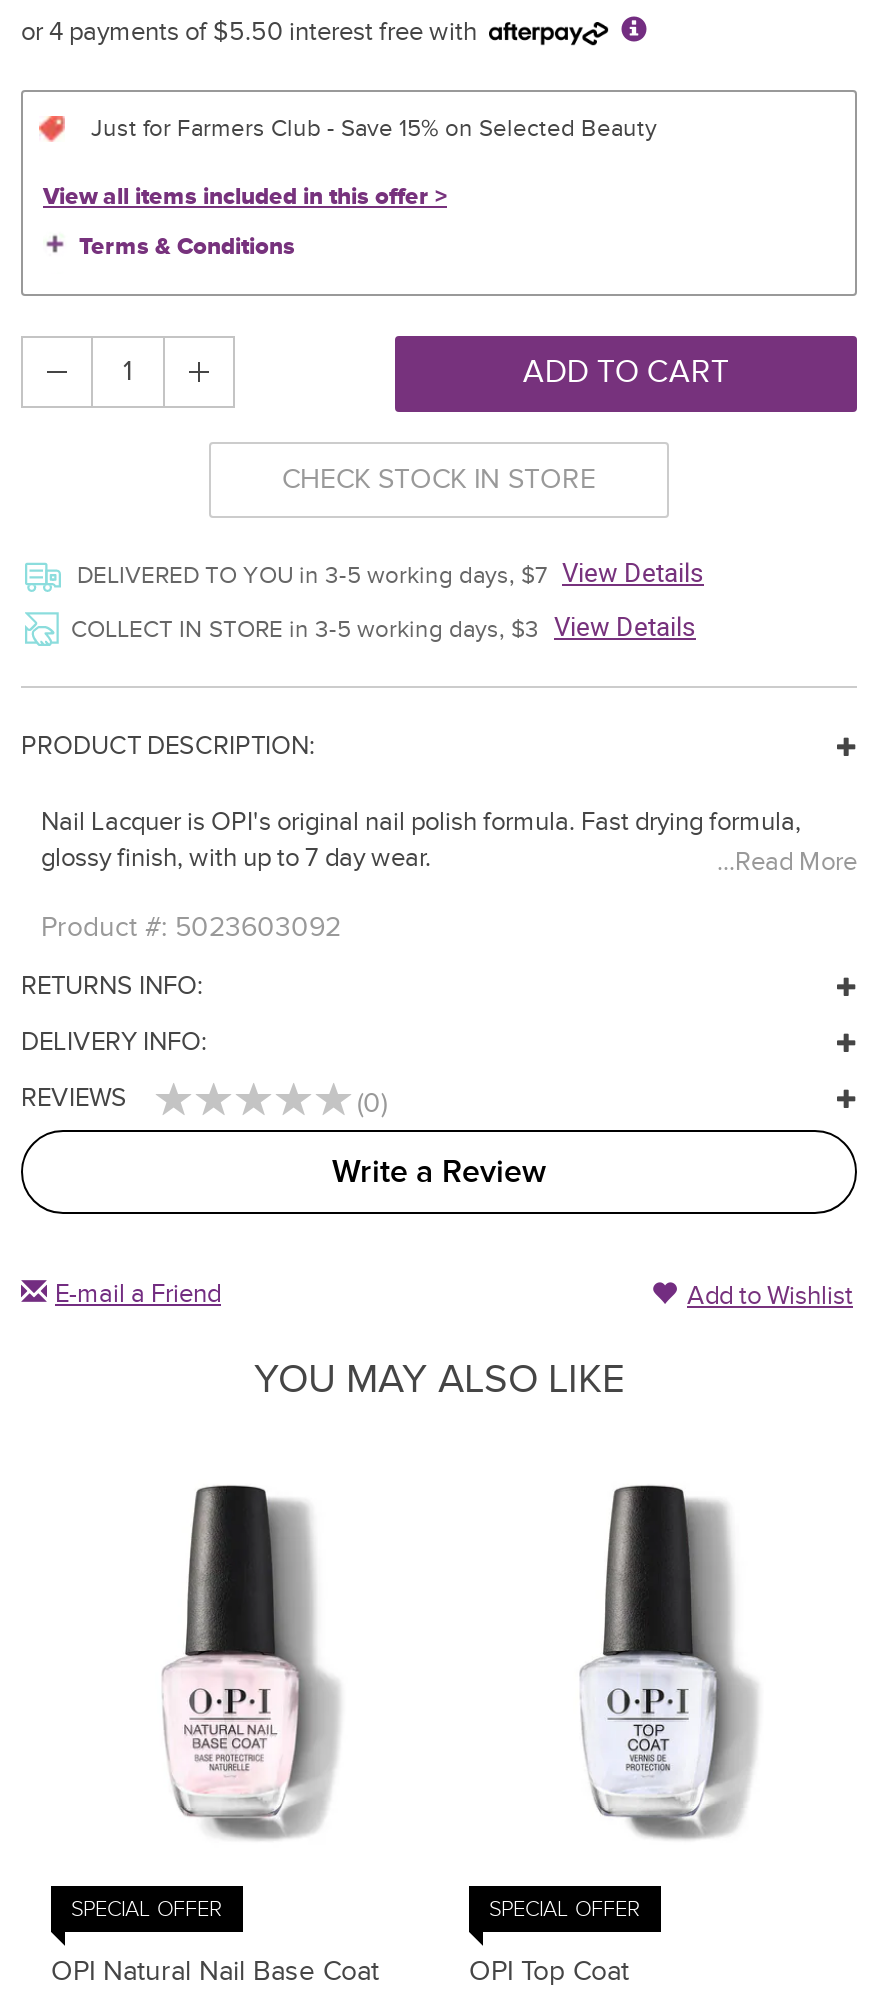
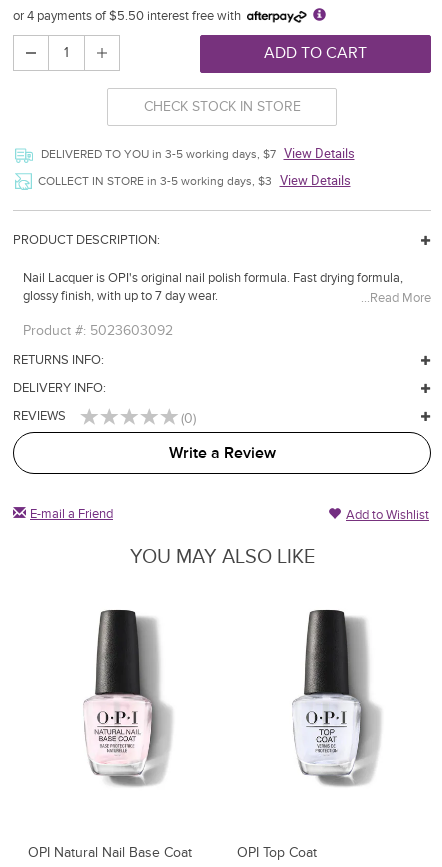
[43,114,657,262] Just for Farmers Club - Save 15% on Selected Beauty | View all items included in this offer > | Terms & Conditions -> none
[71,1896,223,1922] SPECIAL OFFER -> none
[489,1896,641,1922] SPECIAL OFFER -> none

